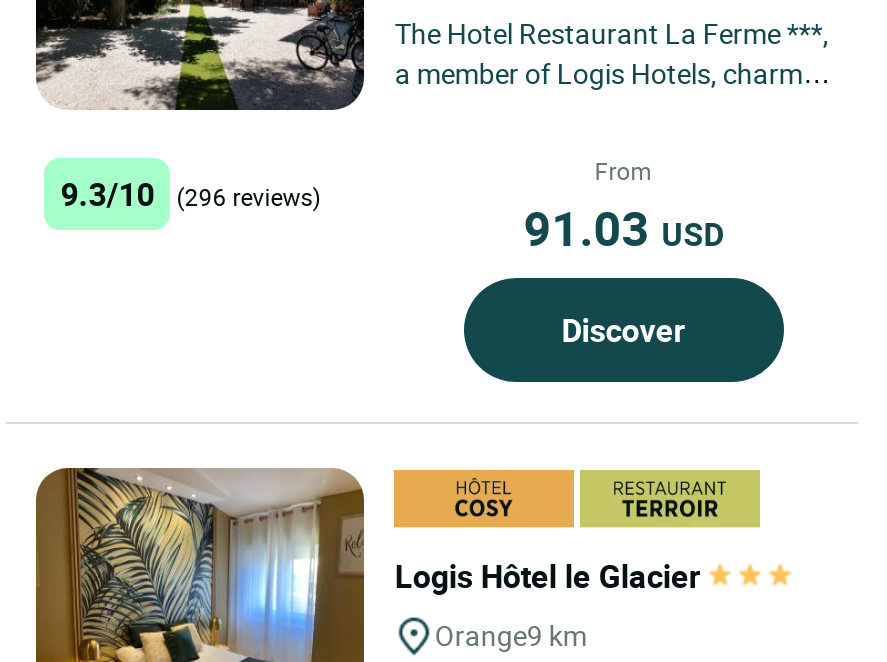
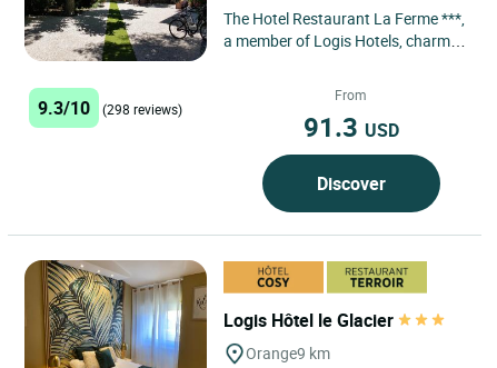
[60,172,320,216] 9.3/10 (296 reviews) -> [38,95,183,120] 9.3/10 (298 reviews)
[523,196,723,260] 91.03 USD -> [303,109,399,144] 91.3 USD

